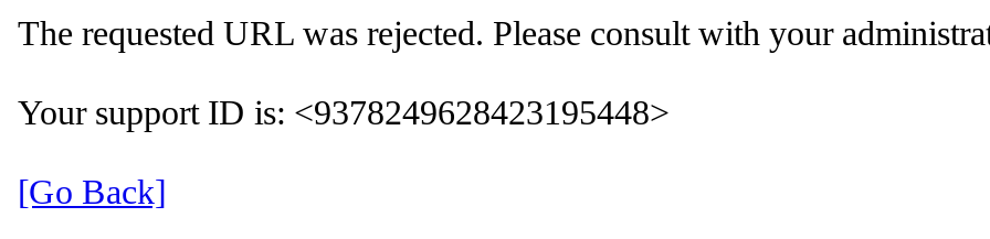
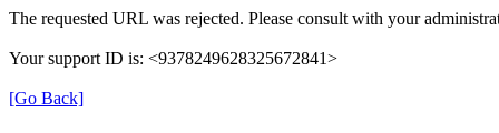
[18,94,670,131] Your support ID is: <9378249628423195448> -> [9,49,337,68] Your support ID is: <9378249628325672841>

